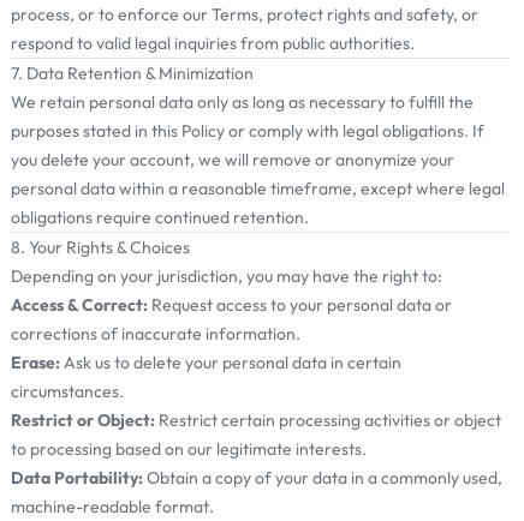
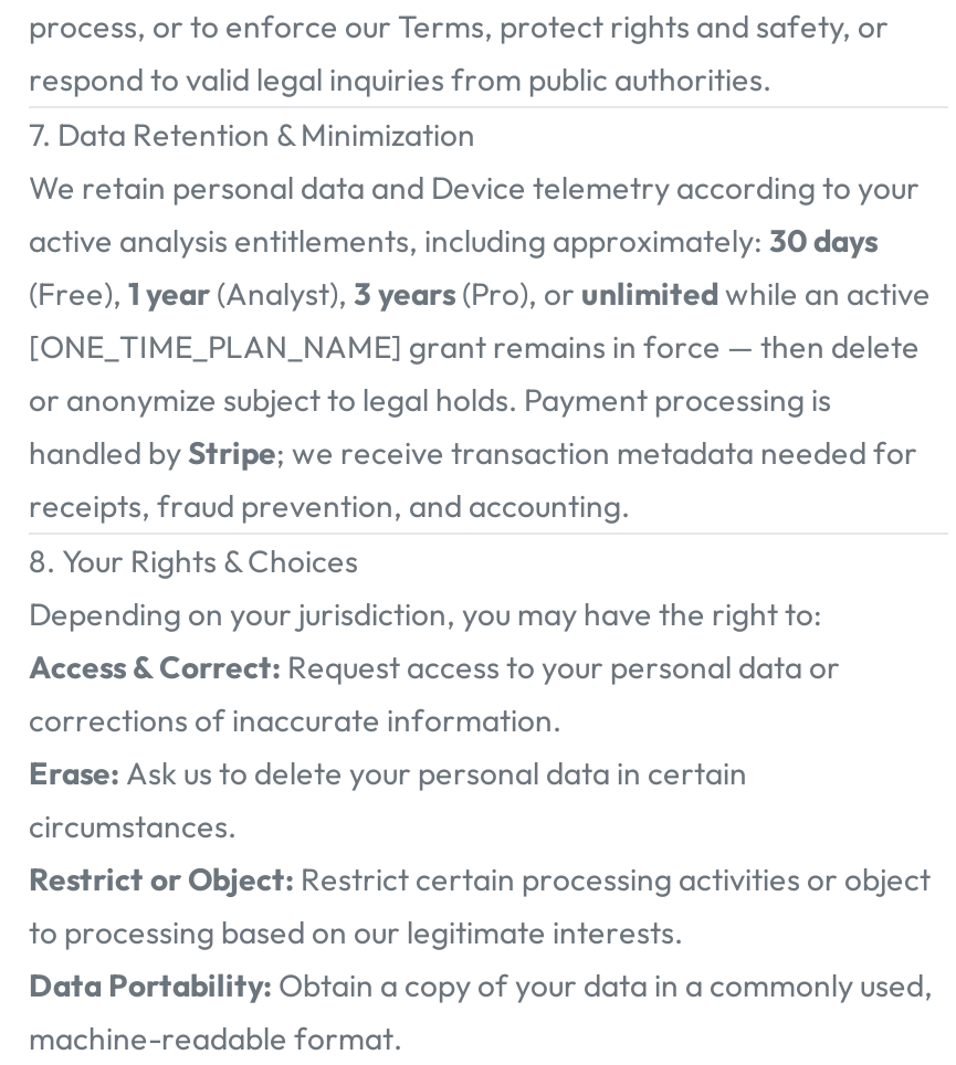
[11,91,505,228] We retain personal data only as long as necessary to fulfill the | purposes stated in this Policy or comply with legal obligations. If | you delete your account, we will remove or anonymize your | personal data within a reasonable timeframe, except where legal | obligations require continued retention. -> [29,168,931,526] We retain personal data and Device telemetry according to your | active analysis entitlements, including approximately: 30 days | (Free), 1 year (Analyst), 3 years (Pro), or unlimited while an active | [ONE_TIME_PLAN_NAME] grant remains in force — then delete | or anonymize subject to legal holds. Payment processing is | handled by Stripe; we receive transaction metadata needed for | receipts, fraud prevention, and accounting.

